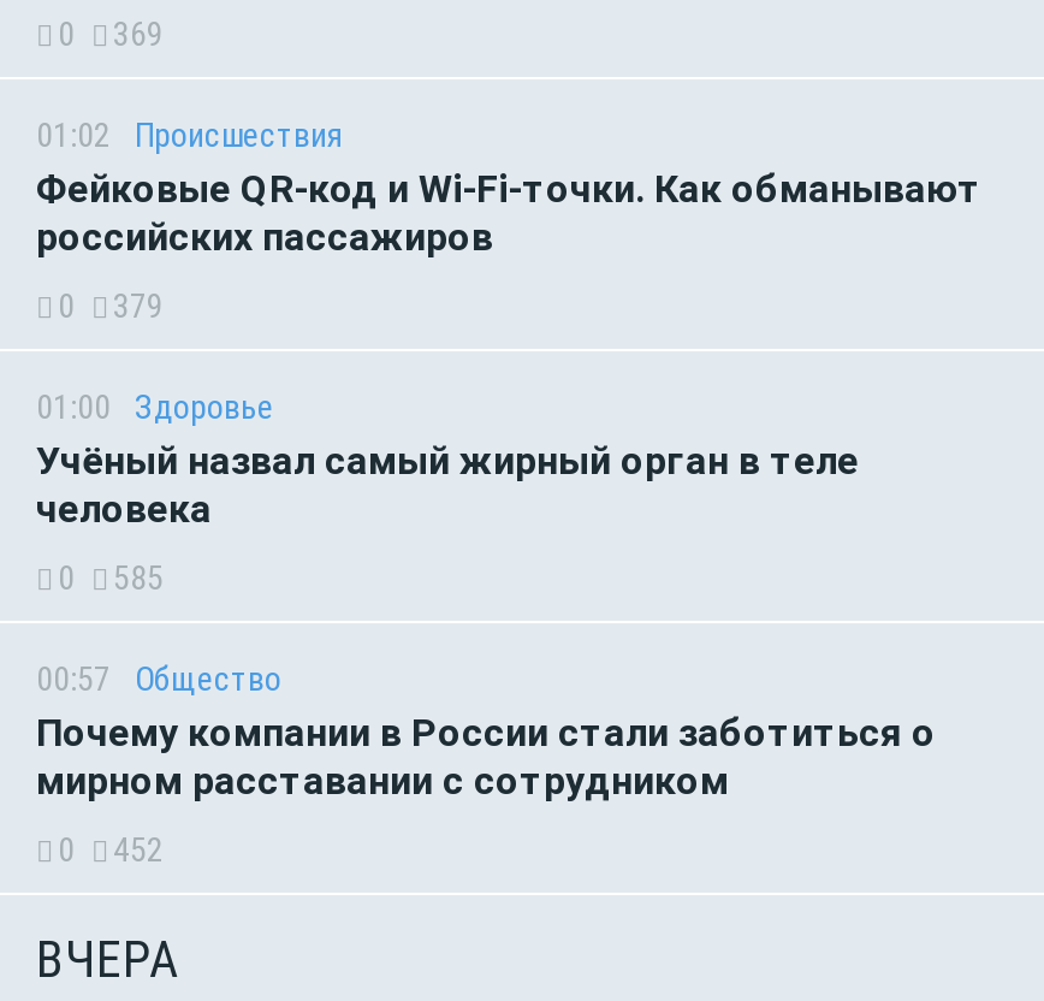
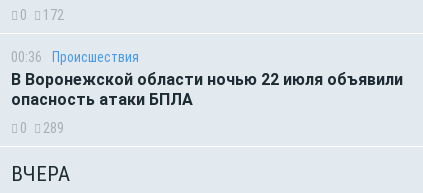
[58,15,164,54] 0 369 -> [20,7,64,23] 0 172
[36,116,344,155] 01:02 Происшествия -> [11,49,139,65] 00:36 Происшествия
[36,167,981,261] Фейковые QR‑код и Wi-Fi-точки. Как обманывают | российских пассажиров -> [11,70,403,109] В Воронежской области ночью 22 июля объявили | опасность атаки БПЛА
[36,287,936,870] 379 | 01:00 | Здоровье | Учёный назвал самый жирный орган в теле | человека | 0 | 585 | 00:57 | Общество | Почему компании в России стали заботиться о | мирном расставании с сотрудником | 0 | 452 -> [43,120,64,136] 289

